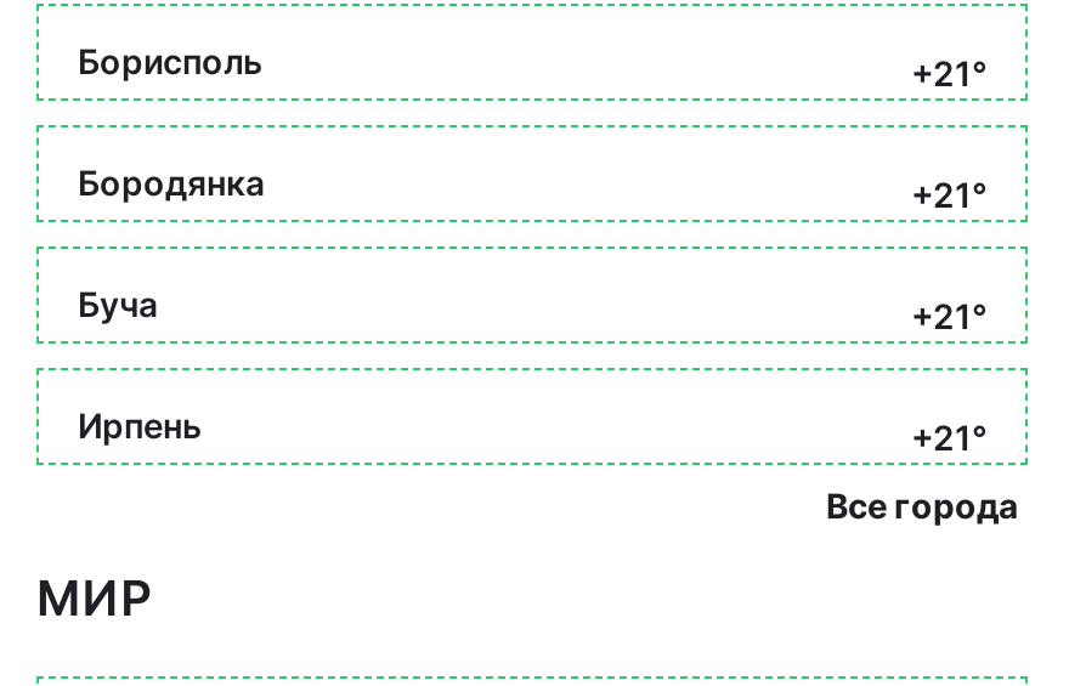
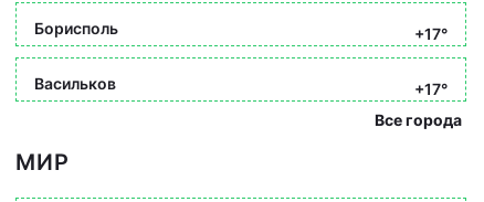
[78,52,986,458] +21° | Бородянка | +21° | Буча | +21° | Ирпень | +21° -> [34,24,448,98] +17° | Васильков | +17°

